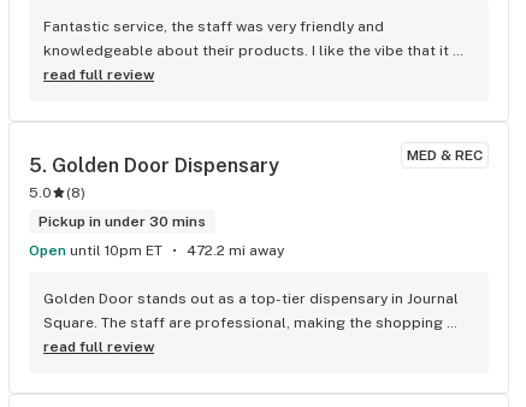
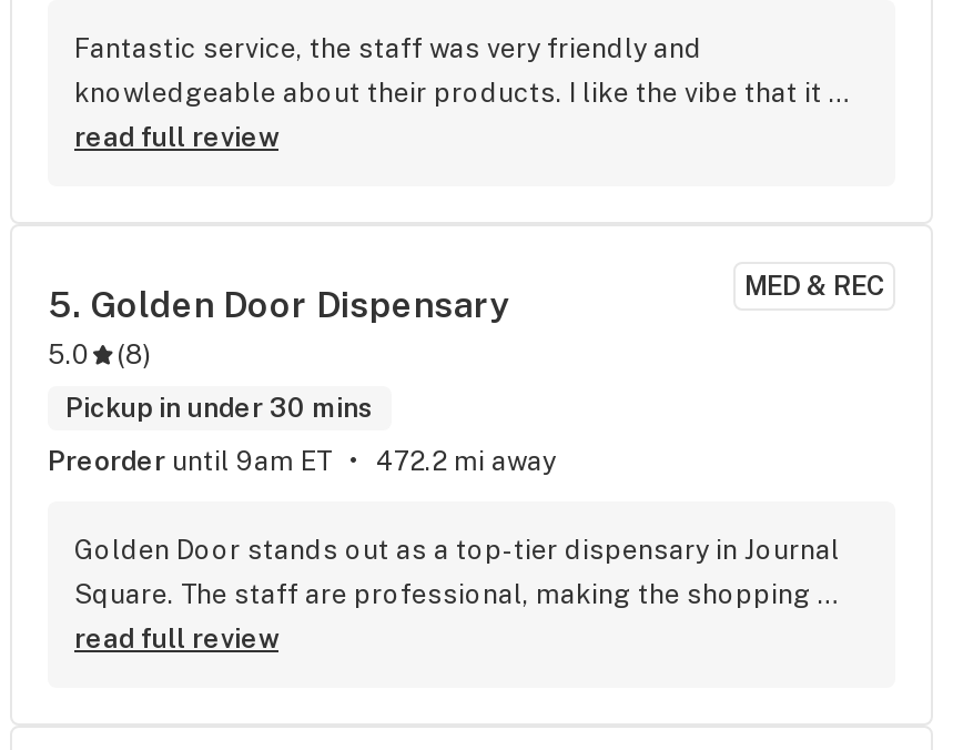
[40,242,162,259] Open until 10pm ET -> [65,446,332,477] Preorder until 9am ET

